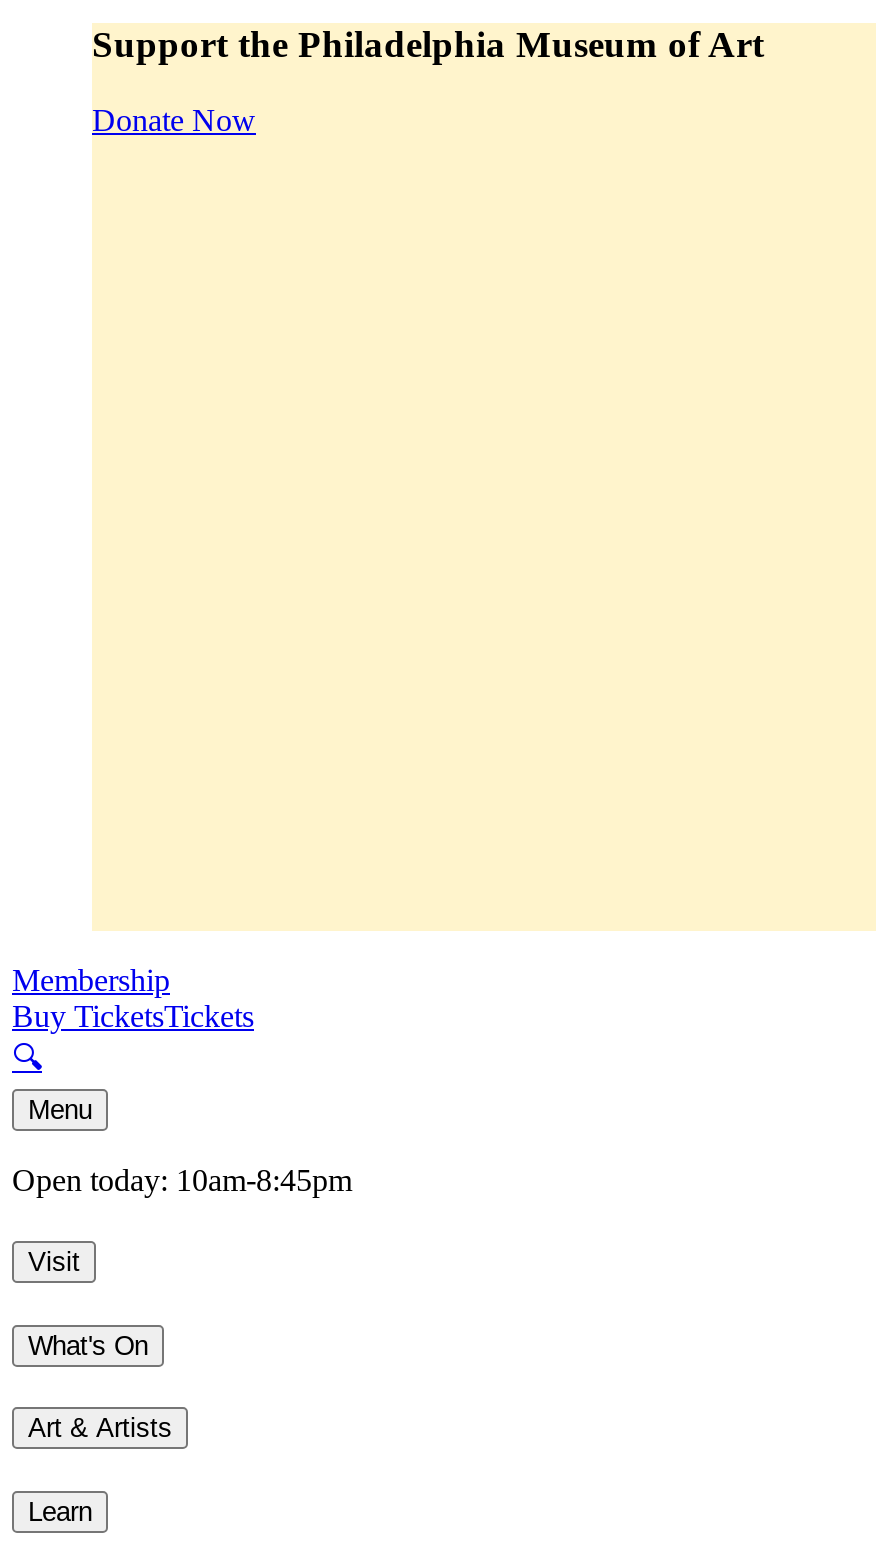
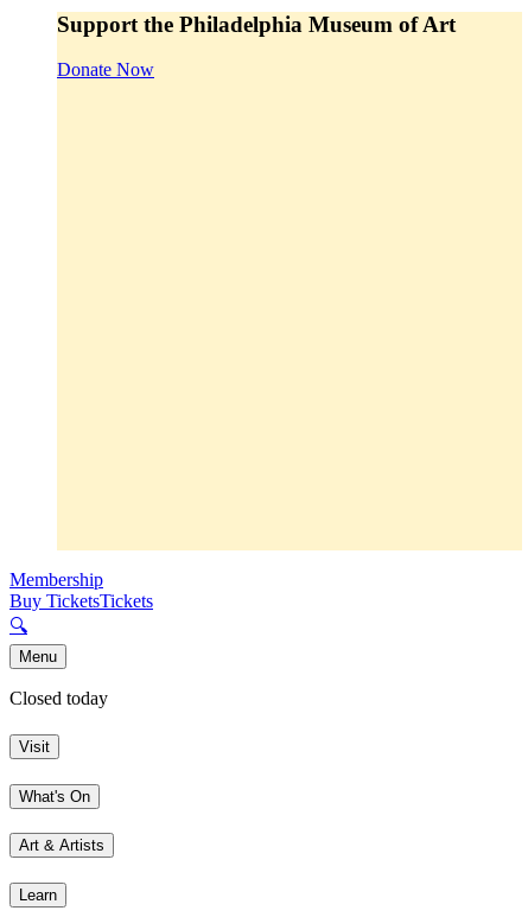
[12,1164,352,1198] Open today: 10am-8:45pm -> [9,688,108,709] Closed today

